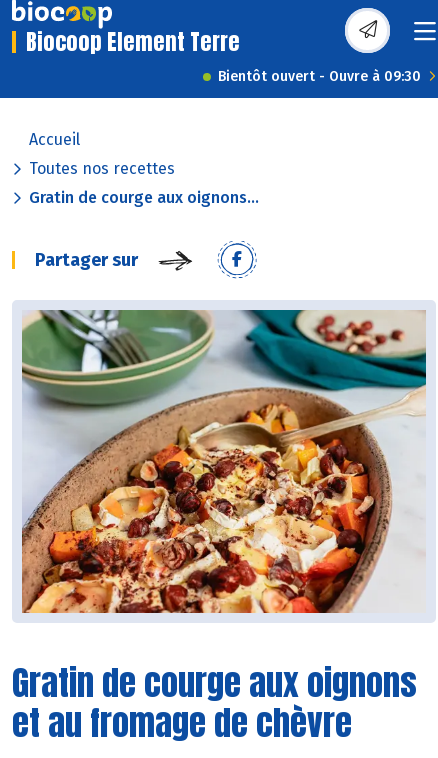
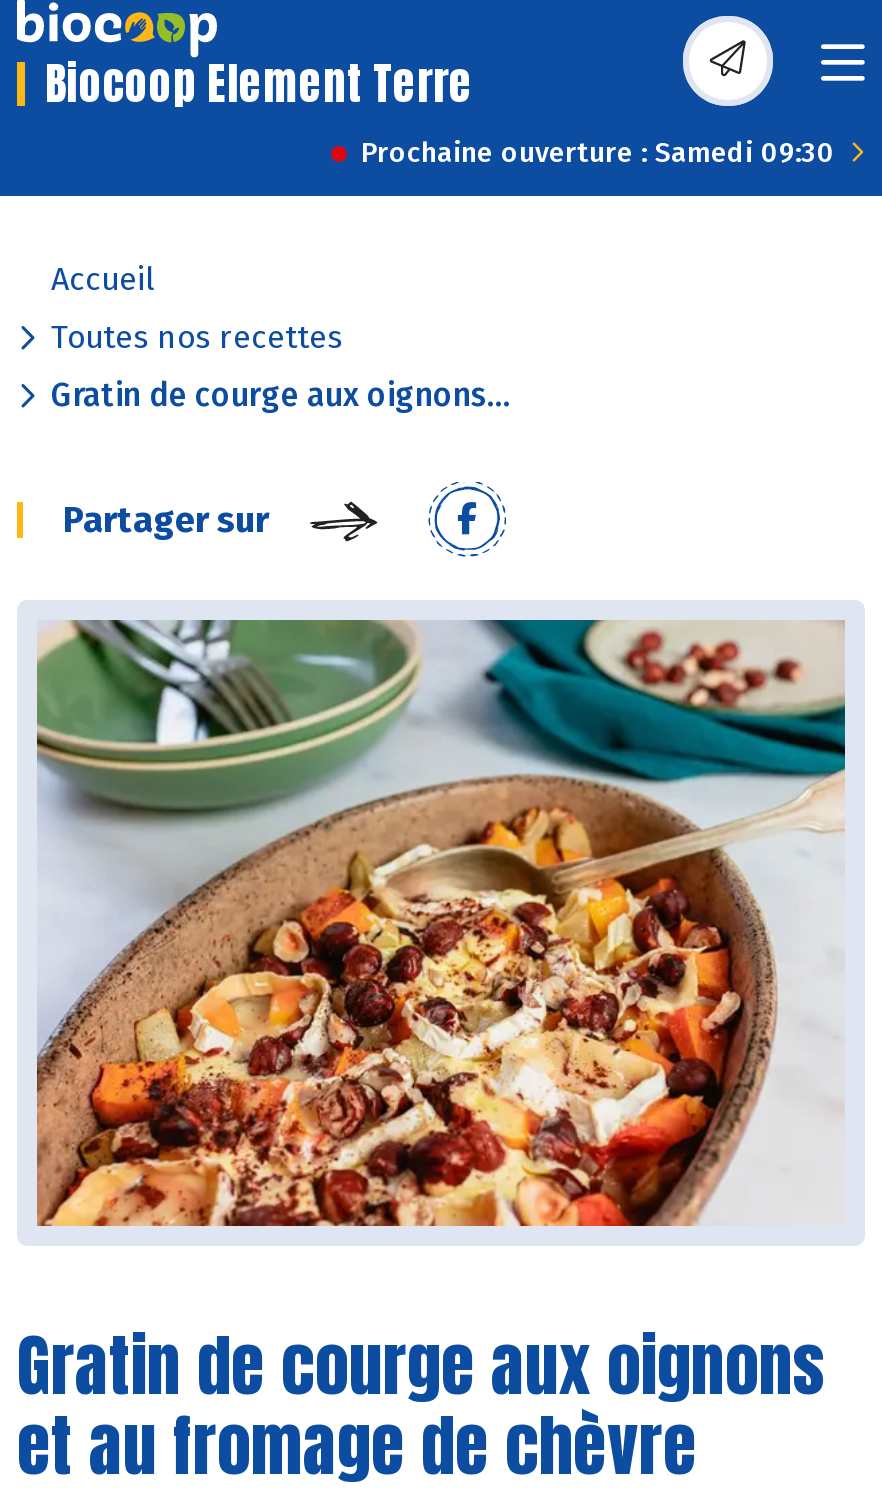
[218,68,421,85] Bientôt ouvert - Ouvre à 09:30 -> [361,136,835,170] Prochaine ouverture : Samedi 09:30

